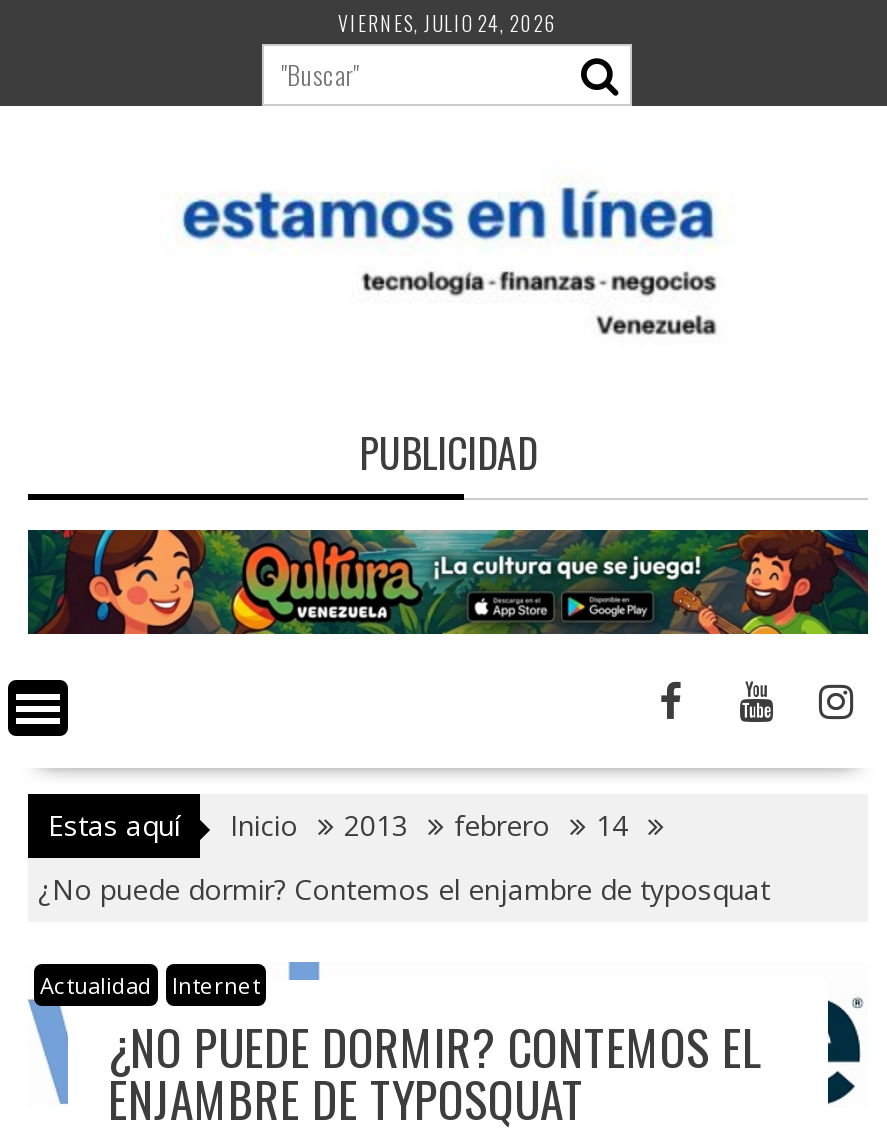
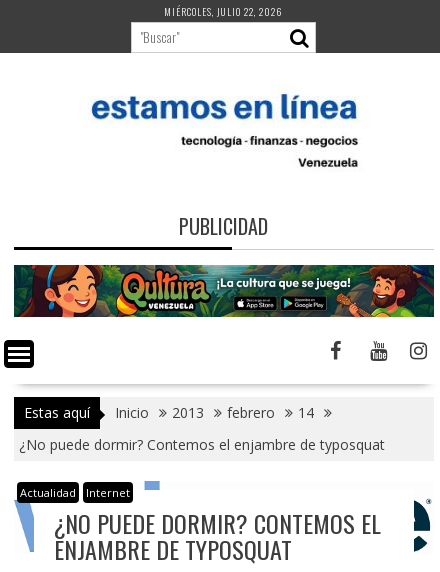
[338,8,558,38] VIERNES, JULIO 24, 2026 -> [164,4,283,19] MIÉRCOLES, JULIO 22, 2026

